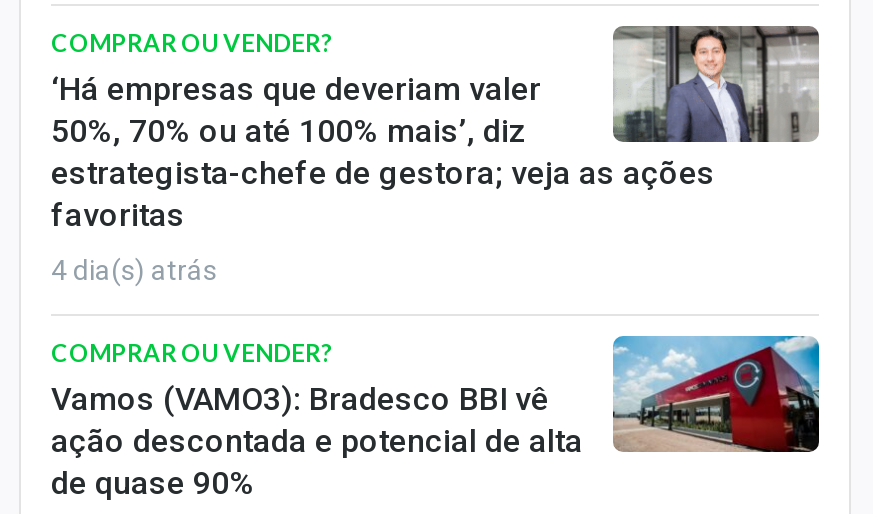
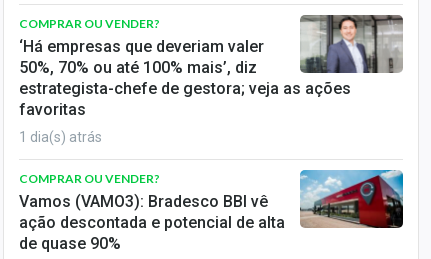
[51,254,217,286] 4 dia(s) atrás -> [19,129,102,145] 1 dia(s) atrás

